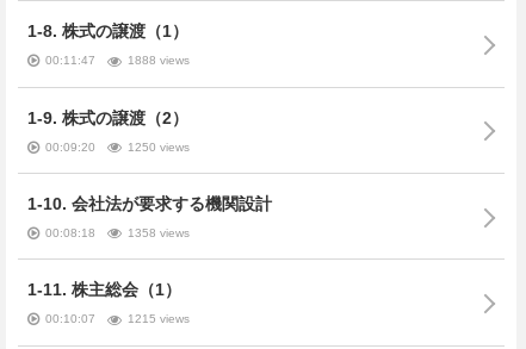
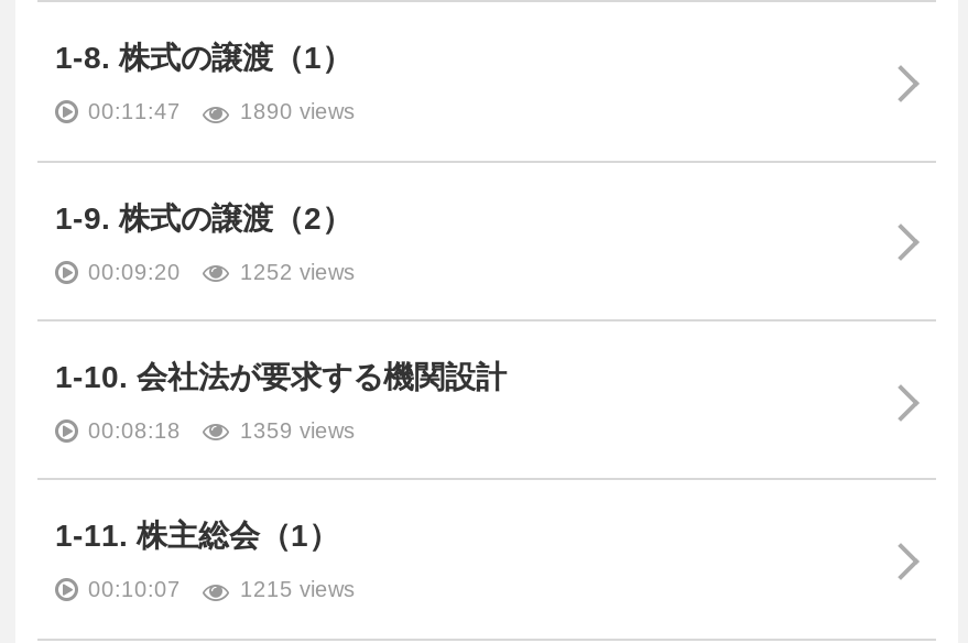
[128,54,190,67] 1888 views -> [240,100,355,124] 1890 views
[128,140,190,153] 1250 views -> [240,259,355,283] 1252 views
[128,226,190,239] 1358 views -> [240,418,355,443] 1359 views

